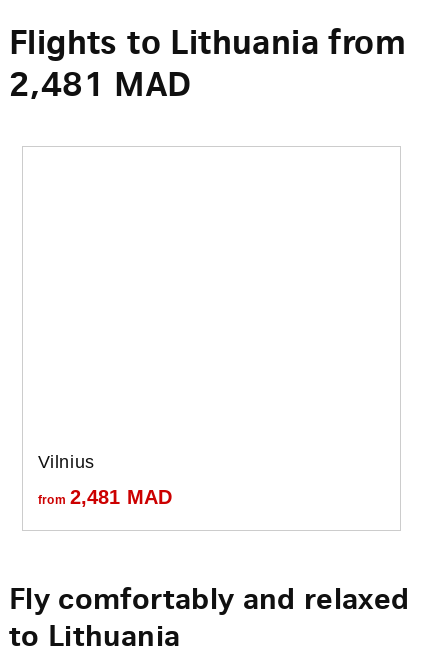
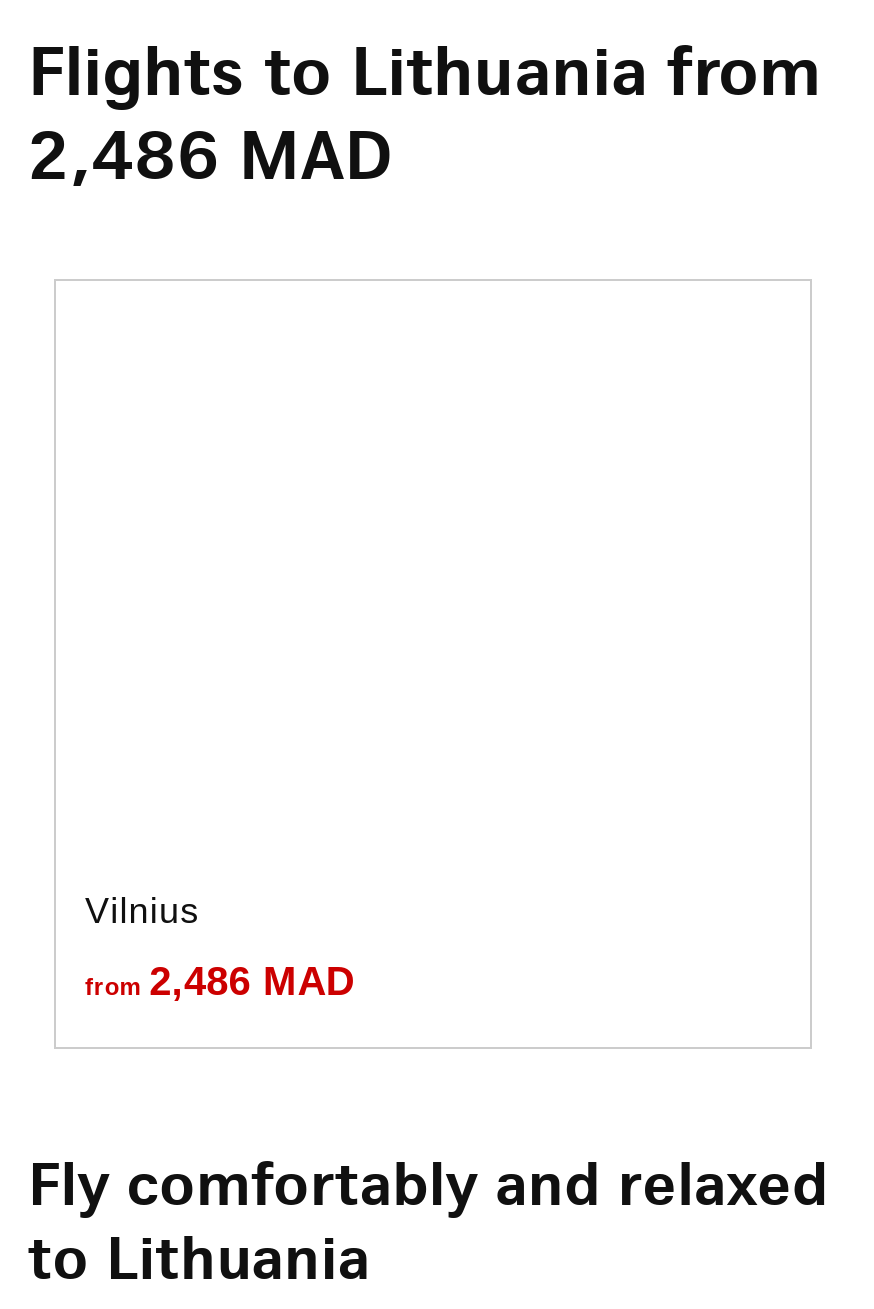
[9,63,192,106] 2,481 MAD -> [28,112,393,198] 2,486 MAD
[37,486,172,508] from 2,481 MAD -> [85,958,354,1002] from 2,486 MAD

